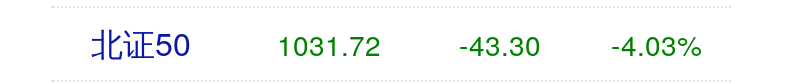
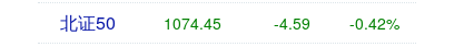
[277,25,381,65] 1031.72 -> [164,12,221,34] 1074.45
[459,25,541,65] -43.30 -> [274,12,310,34] -4.59
[611,25,701,65] -4.03% -> [349,12,399,34] -0.42%

